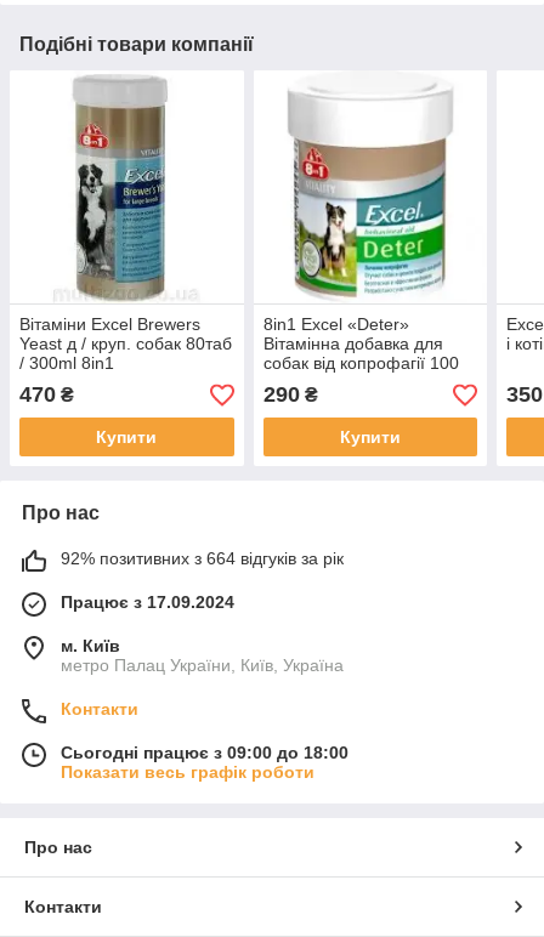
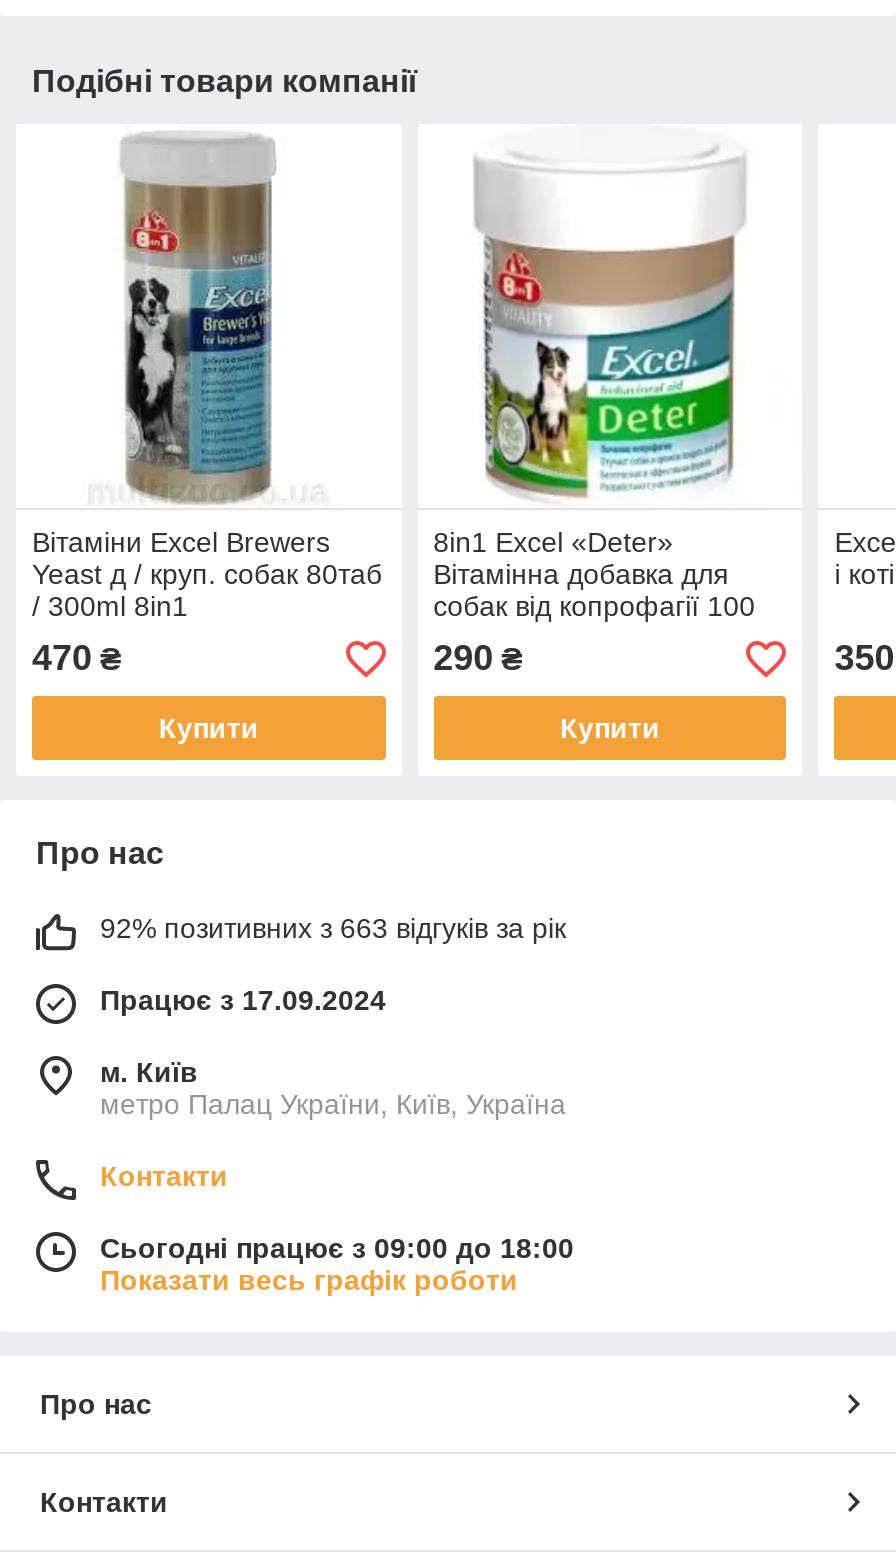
[61,549,344,569] 92% позитивних з 664 відгуків за рік -> [100,913,566,945] 92% позитивних з 663 відгуків за рік

